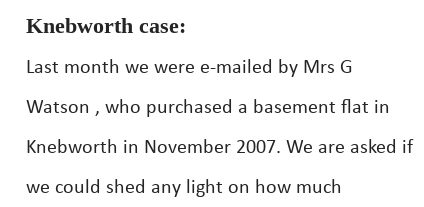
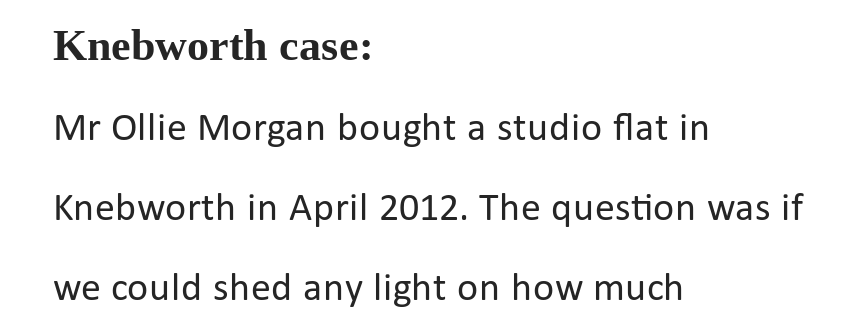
[26,58,413,158] Last month we were e-mailed by Mrs G | Watson , who purchased a basement flat in | Knebworth in November 2007. We are asked if -> [53,110,803,230] Mr Ollie Morgan bought a studio flat in | Knebworth in April 2012. The question was if

